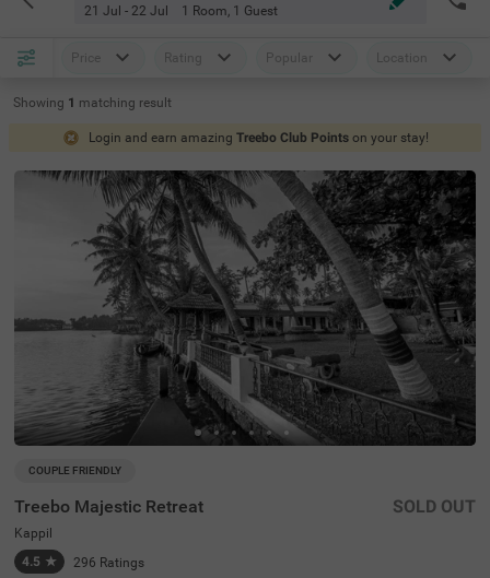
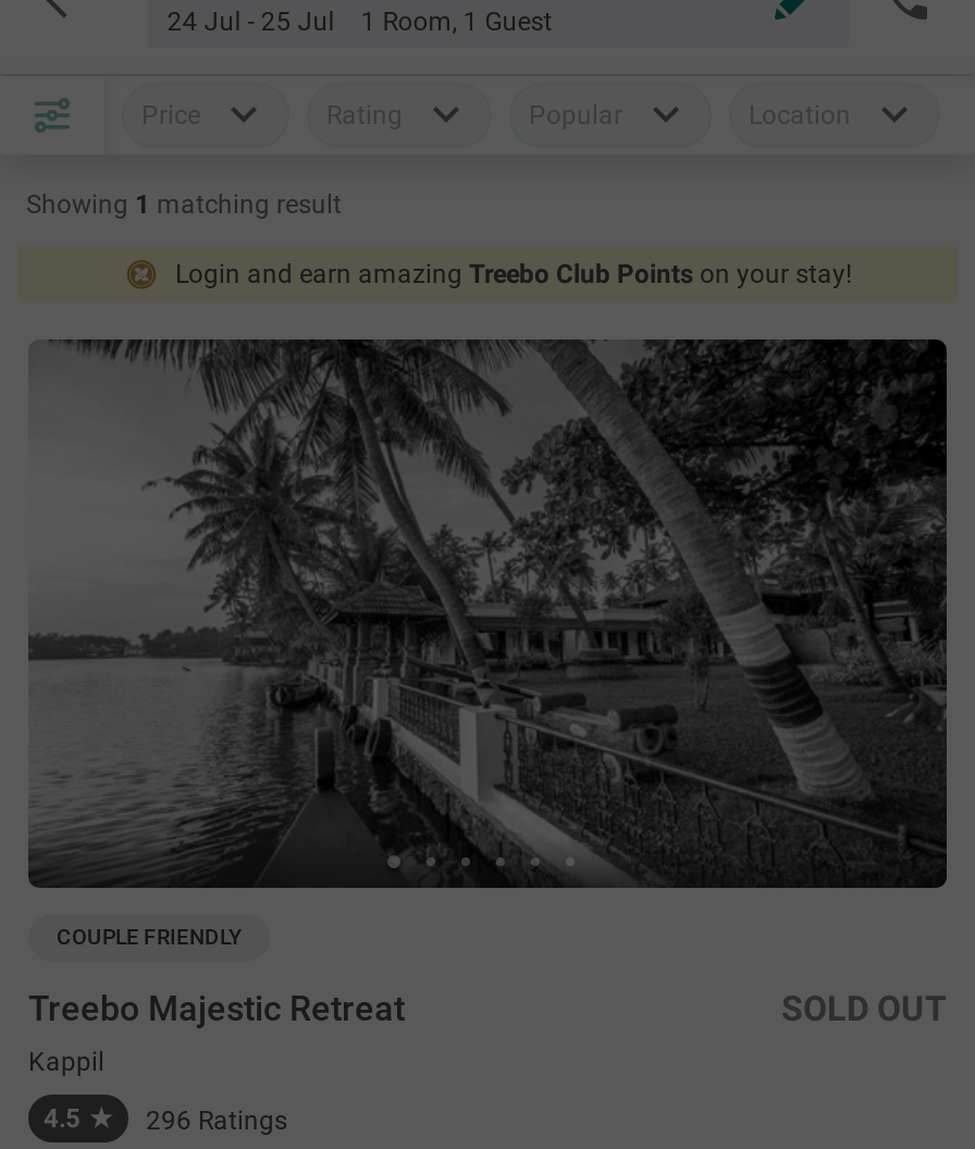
[84,3,278,19] 21 Jul - 22 Jul 1 Room, 1 Guest -> [167,7,552,37] 24 Jul - 25 Jul 1 Room, 1 Guest

